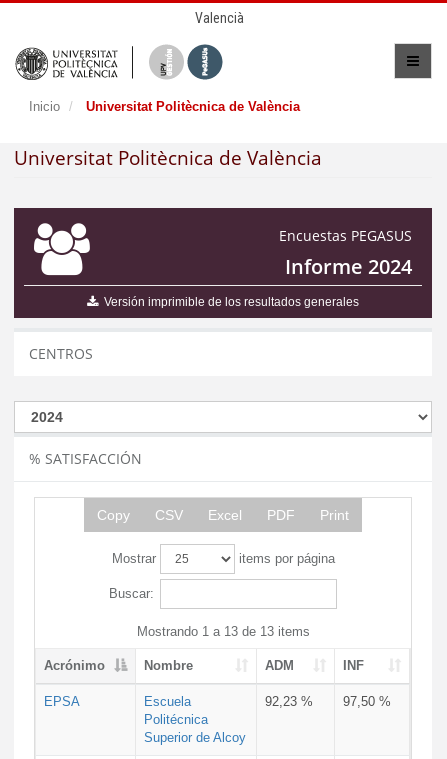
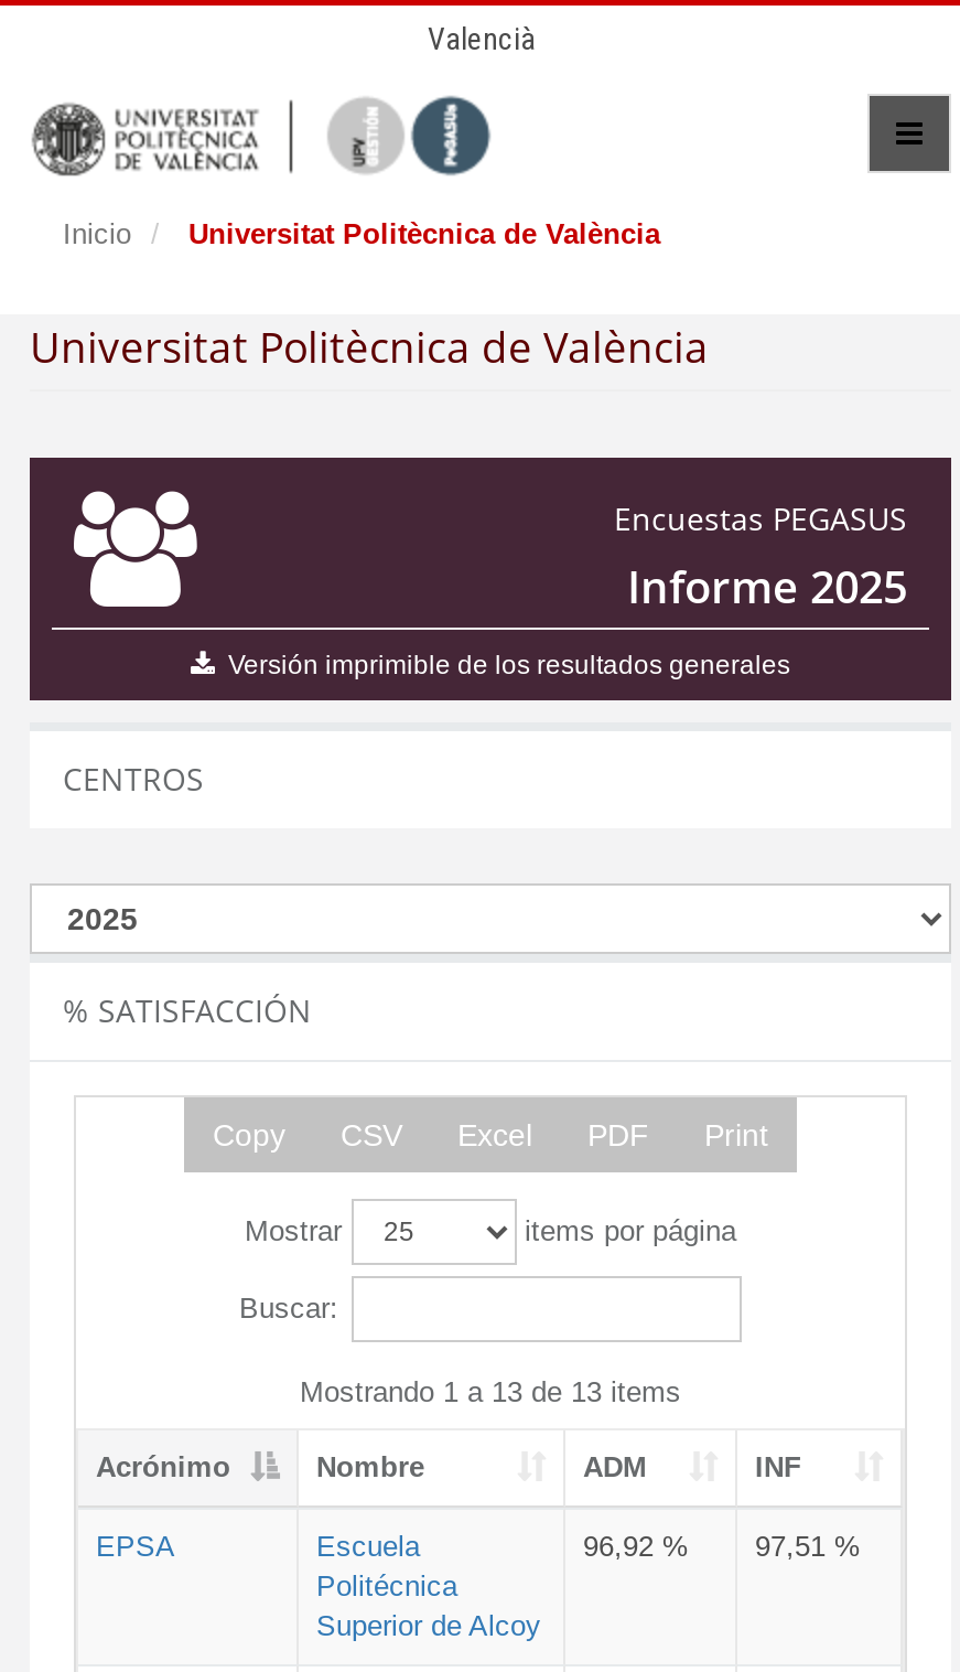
[285,253,412,280] Informe 2024 -> [627,557,907,617] Informe 2025
[265,693,313,708] 92,23 % -> [583,1529,689,1562] 96,92 %
[343,693,391,708] 97,50 % -> [755,1529,861,1562] 97,51 %

